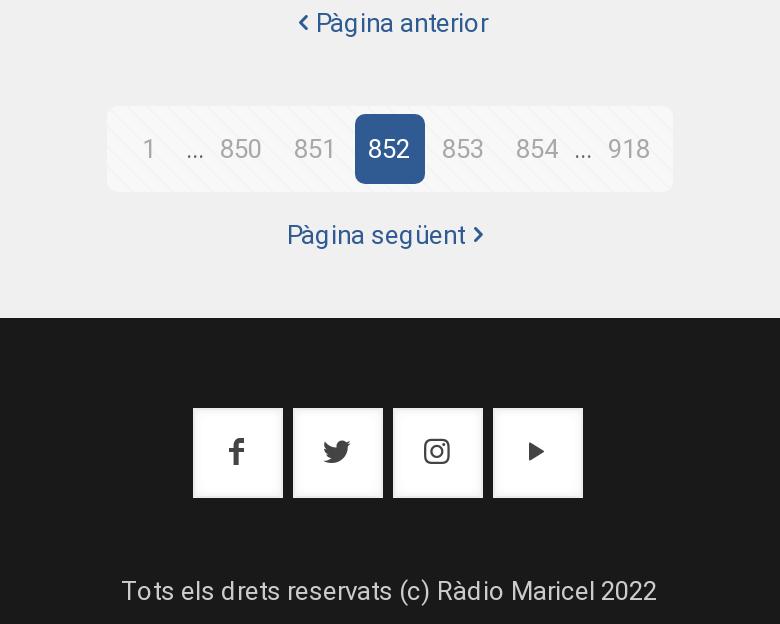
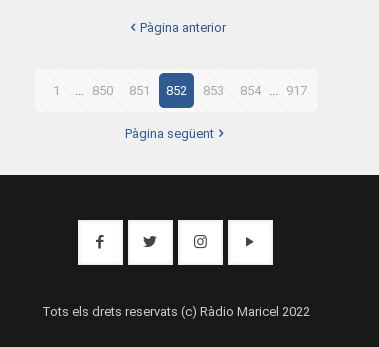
[142,134,650,164] 1 ... 850 851 852 853 854 ... 918 -> [52,83,306,98] 1 ... 850 851 852 853 854 ... 917

